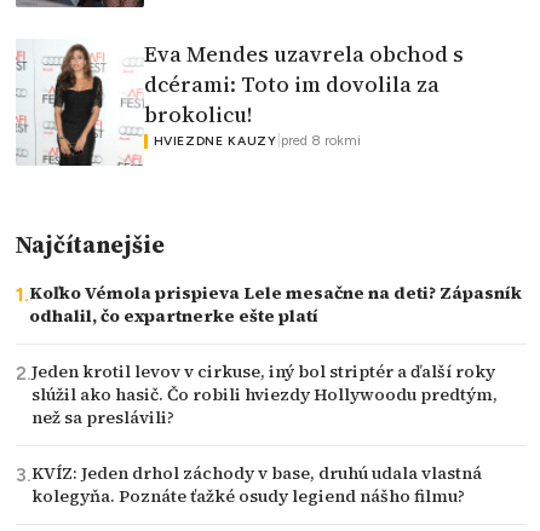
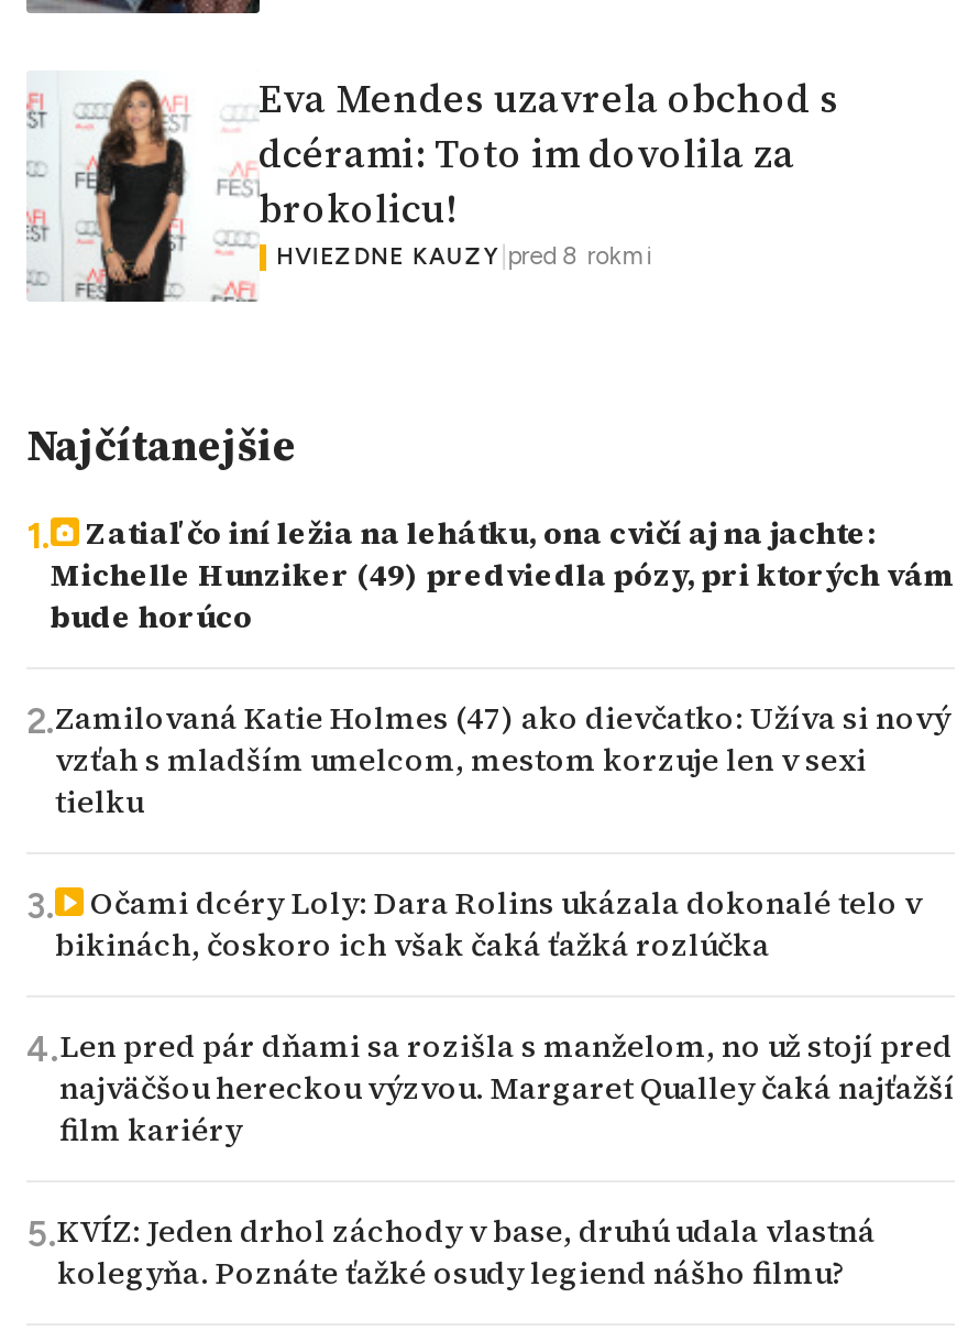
[29,281,522,429] Koľko Vémola prispieva Lele mesačne na deti? Zápasník | odhalil, čo expartnerke ešte platí | Jeden krotil levov v cirkuse, iný bol striptér a ďalší roky | slúžil ako hasič. Čo robili hviezdy Hollywoodu predtým, | než sa preslávili? -> [51,512,955,1151] Zatiaľ čo iní ležia na lehátku, ona cvičí aj na jachte: | Michelle Hunziker (49) predviedla pózy, pri ktorých vám | bude horúco | Zamilovaná Katie Holmes (47) ako dievčatko: Užíva si nový | vzťah s mladším umelcom, mestom korzuje len v sexi | tielku | Očami dcéry Loly: Dara Rolins ukázala dokonalé telo v | bikinách, čoskoro ich však čaká ťažká rozlúčka | Len pred pár dňami sa rozišla s manželom, no už stojí pred | najväčšou hereckou výzvou. Margaret Qualley čaká najťažší | film kariéry

